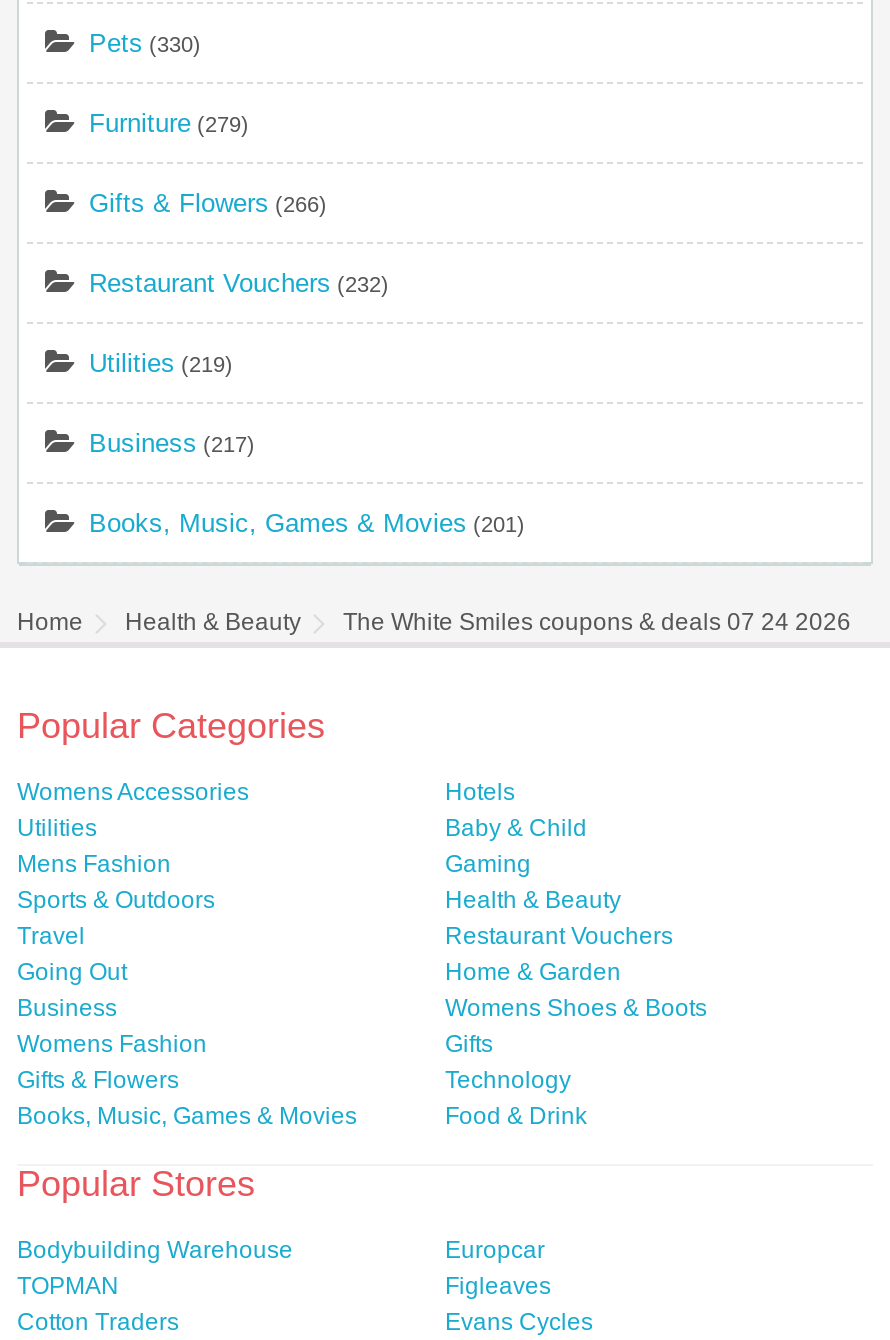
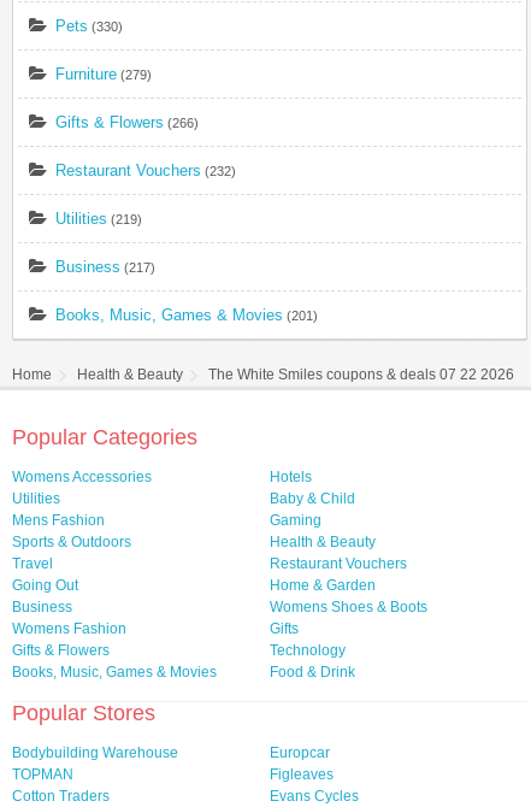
[343,608,851,636] The White Smiles coupons & deals 07 24 2026 -> [208,366,514,383] The White Smiles coupons & deals 07 22 2026

